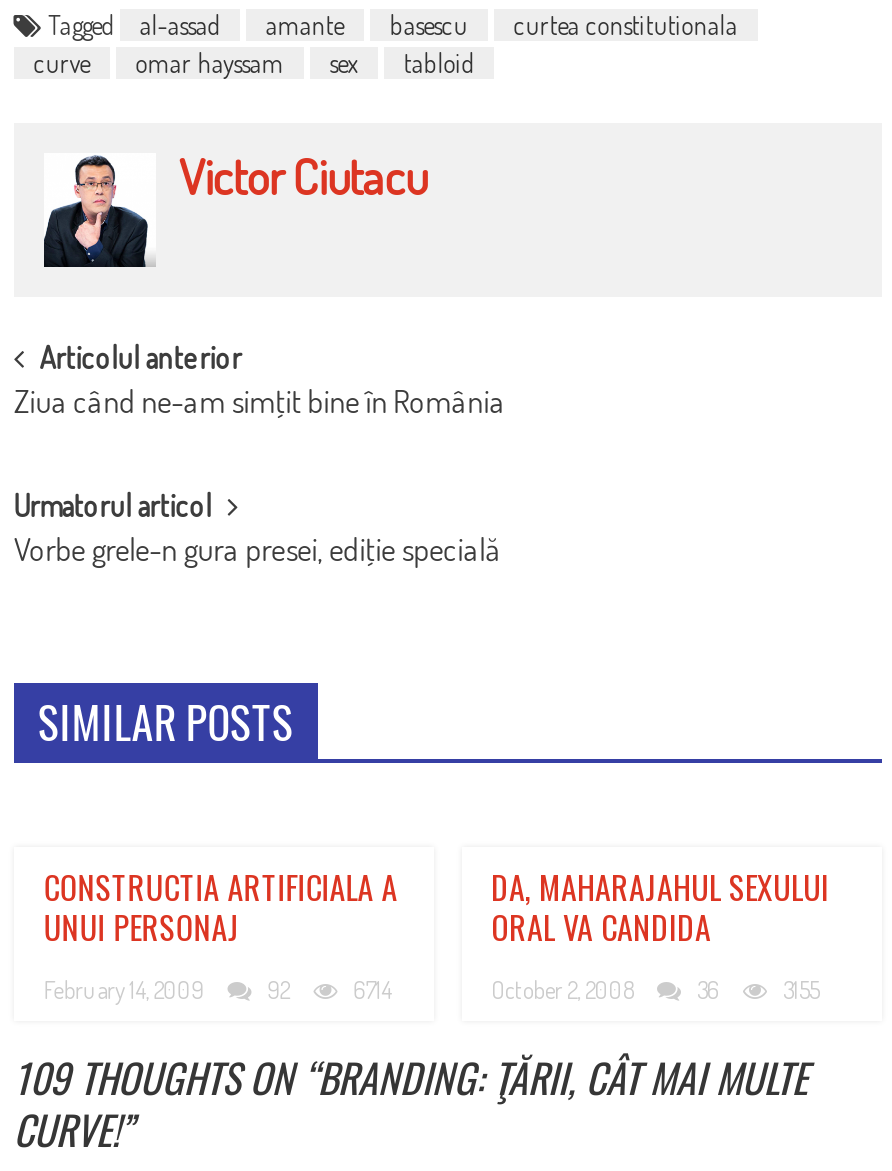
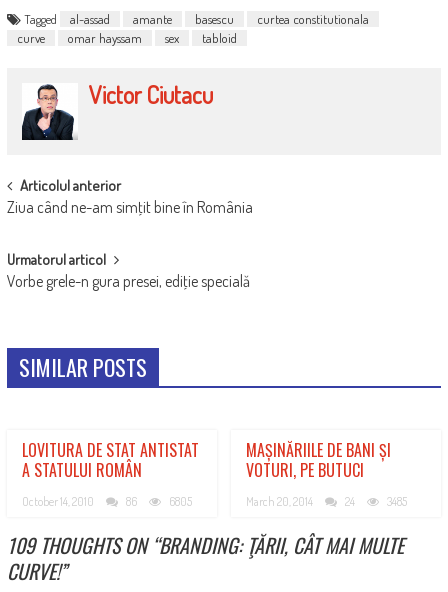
[43,863,397,951] CONSTRUCTIA ARTIFICIALA A | UNUI PERSONAJ -> [22,438,199,482] LOVITURA DE STAT ANTISTAT | A STATULUI ROMÂN
[491,863,829,951] DA, MAHARAJAHUL SEXULUI | ORAL VA CANDIDA -> [245,438,390,482] MAȘINĂRIILE DE BANI ȘI | VOTURI, PE BUTUCI
[43,975,391,1005] February 14, 2009 | 92 | 6714 -> [22,494,192,509] October 14, 2010 | 86 | 6805
[491,975,819,1005] October 2, 2008 | 36 | 3155 -> [245,494,406,509] March 20, 2014 | 24 | 3485

